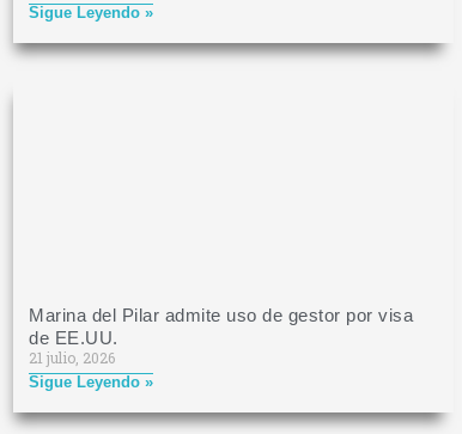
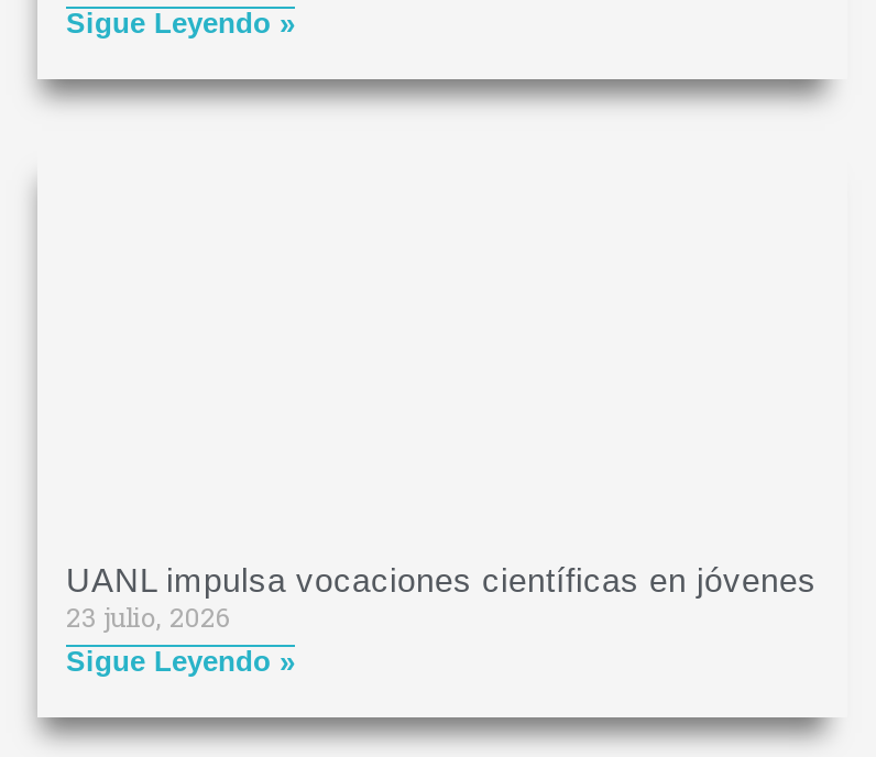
[29,305,413,367] Marina del Pilar admite uso de gestor por visa | de EE.UU. | 21 julio, 2026 -> [66,561,817,634] UANL impulsa vocaciones científicas en jóvenes | 23 julio, 2026

